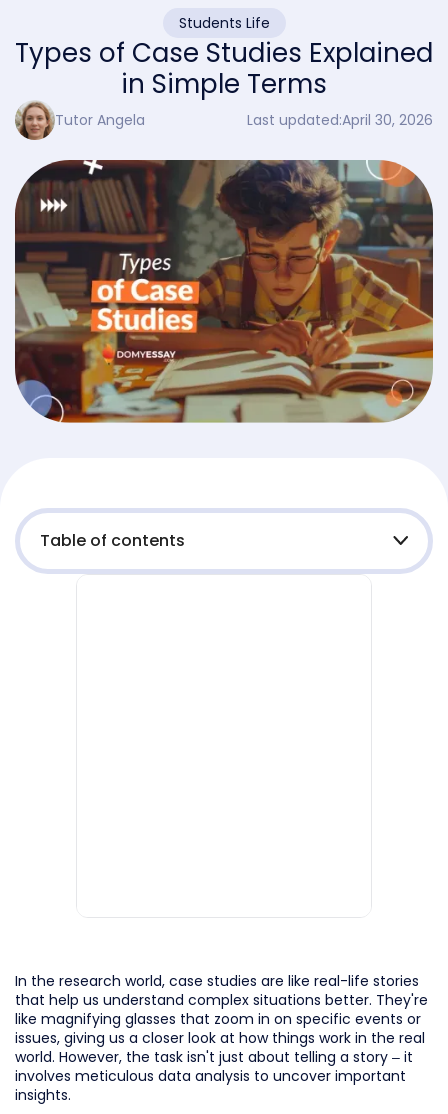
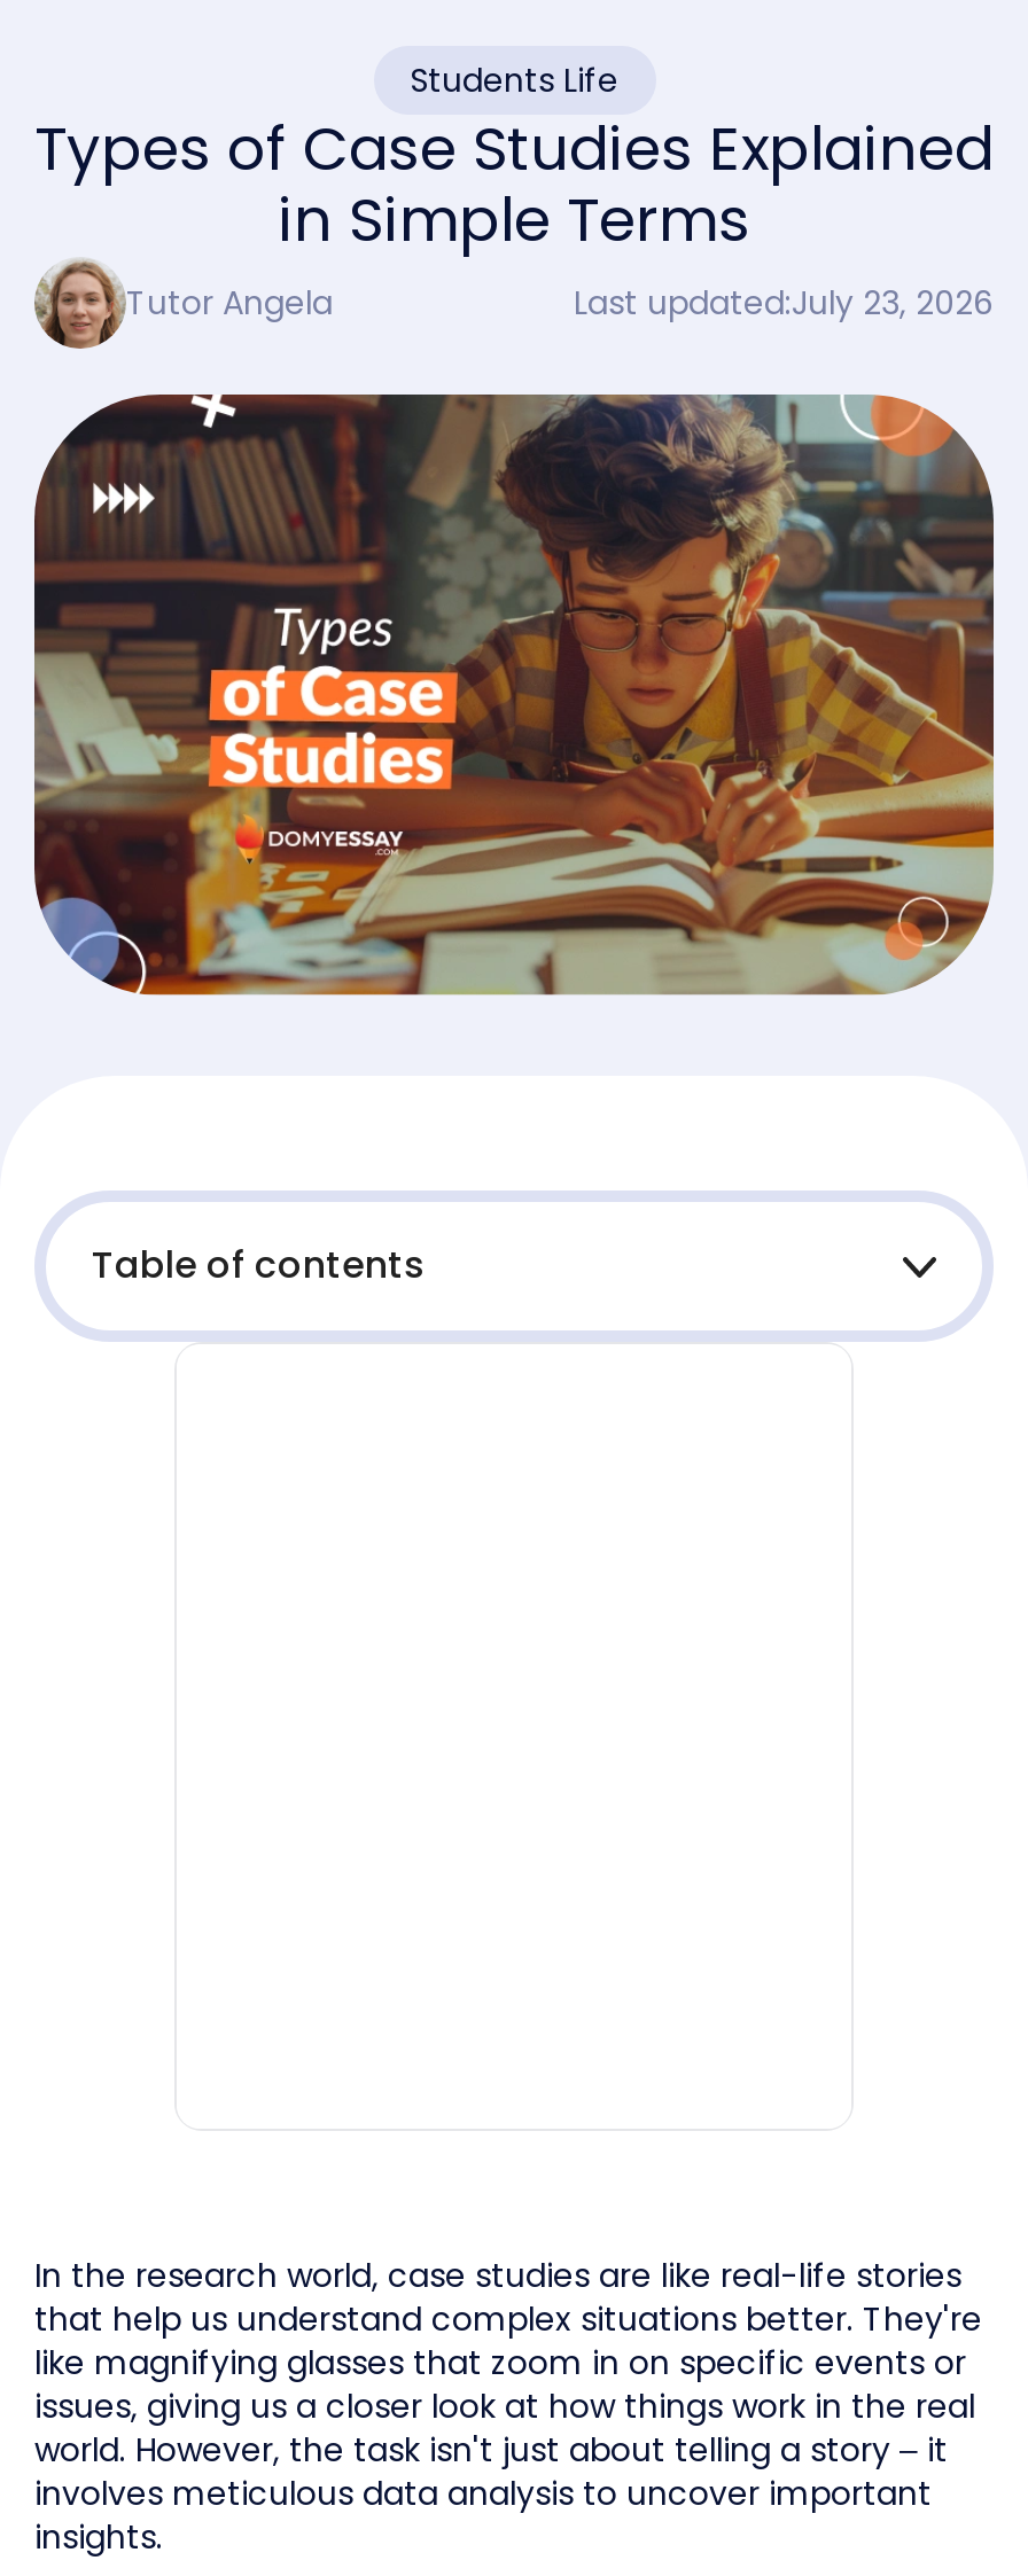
[247,109,433,129] Last updated:April 30, 2026 -> [574,279,994,325] Last updated:July 23, 2026

